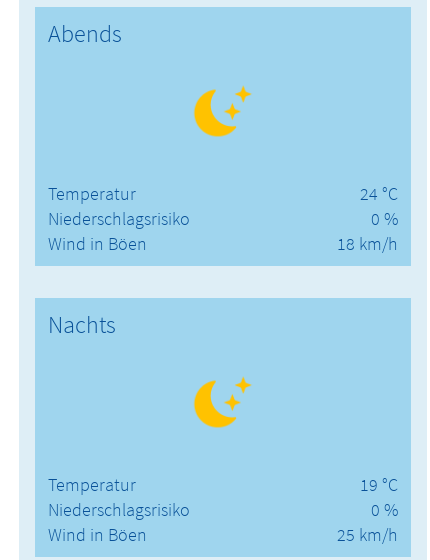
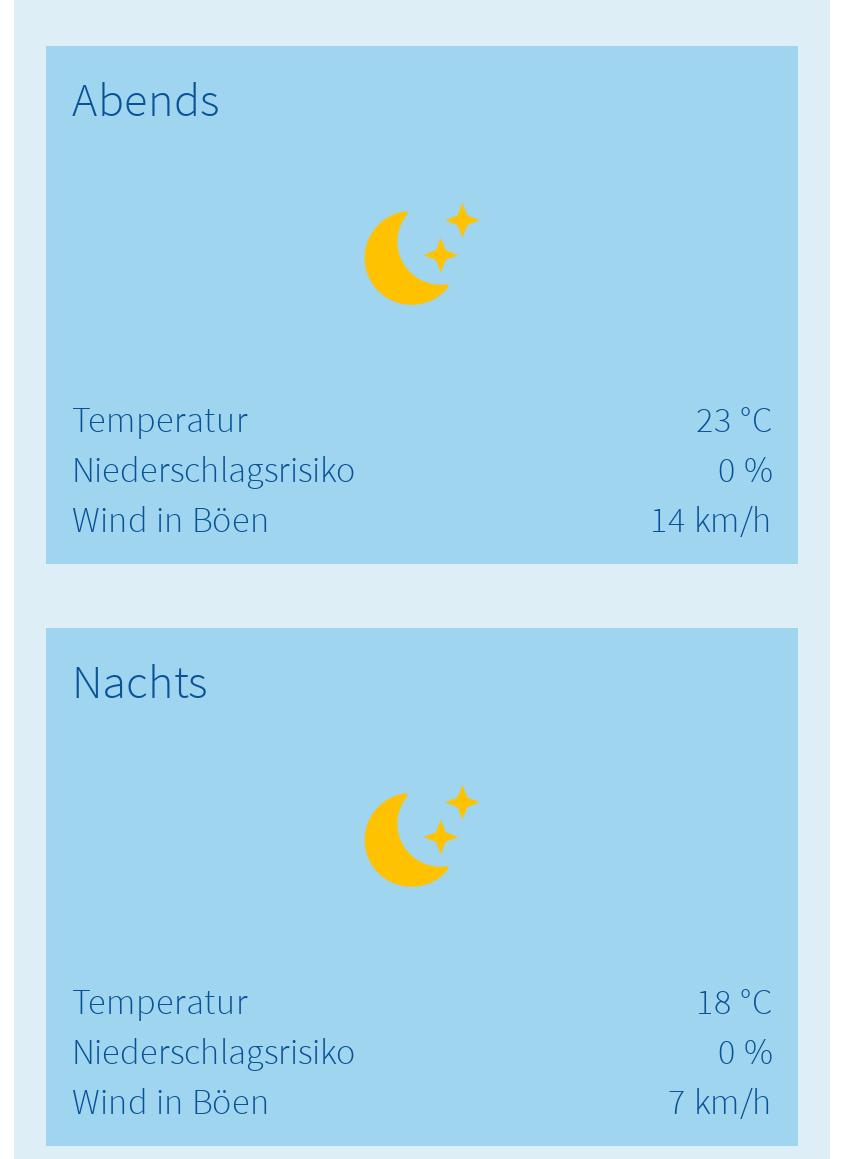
[360,182,398,205] 24 °C -> [696,396,772,442] 23 °C
[337,232,398,255] 18 km/h -> [650,496,772,542] 14 km/h
[360,473,398,496] 19 °C -> [696,978,772,1024] 18 °C
[337,523,398,546] 25 km/h -> [668,1078,772,1124] 7 km/h

